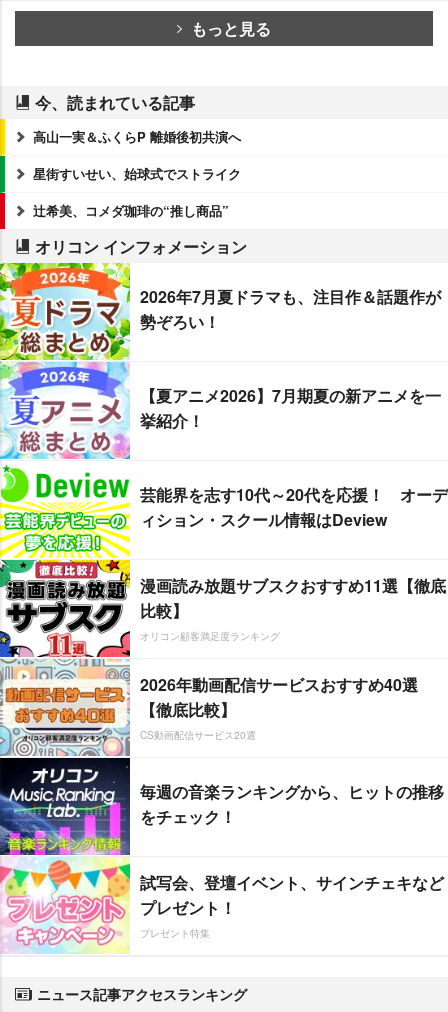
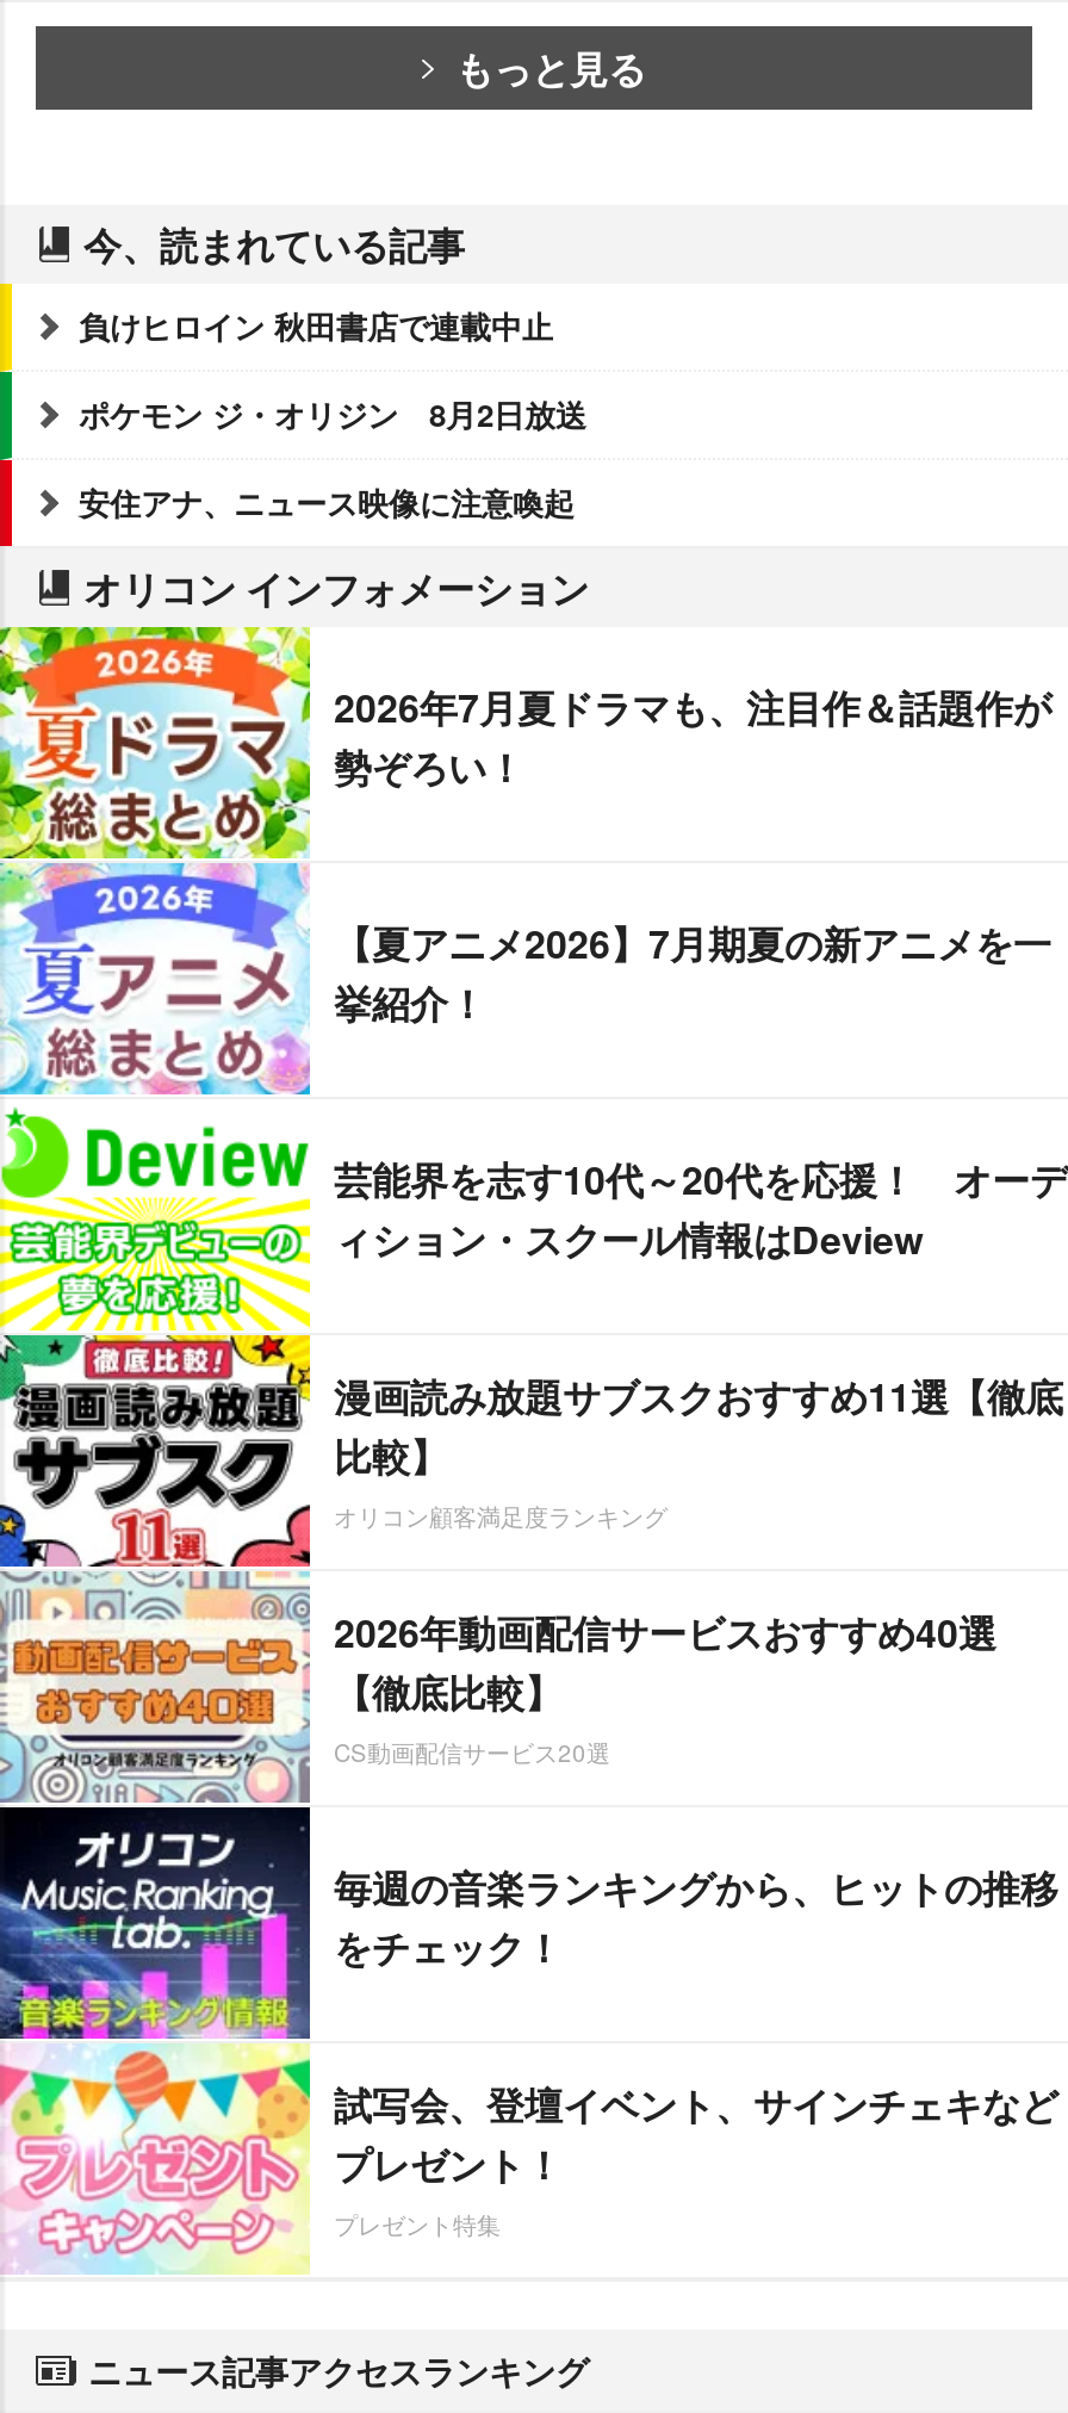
[33,127,241,146] 高山一実＆ふくらP 離婚後初共演へ -> [79,302,553,347] 負けヒロイン 秋田書店で連載中止
[33,164,241,183] 星街すいせい、始球式でストライク -> [79,390,586,435] ポケモン ジ・オリジン 8月2日放送
[33,201,229,220] 辻希美、コメダ珈琲の“推し商品” -> [79,478,575,524] 安住アナ、ニュース映像に注意喚起

